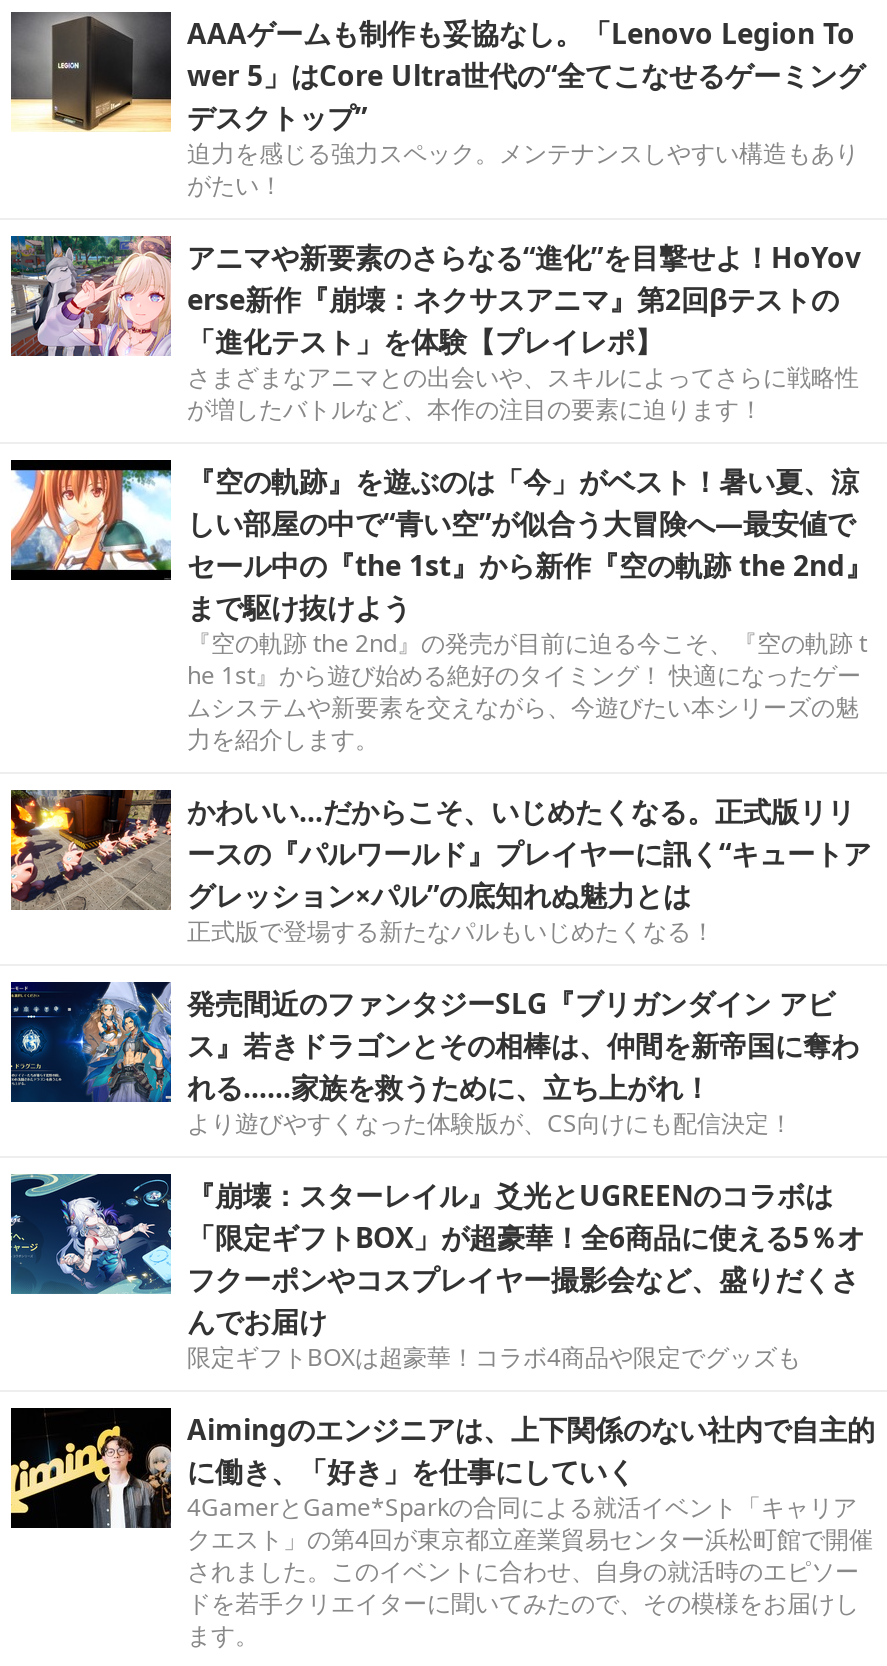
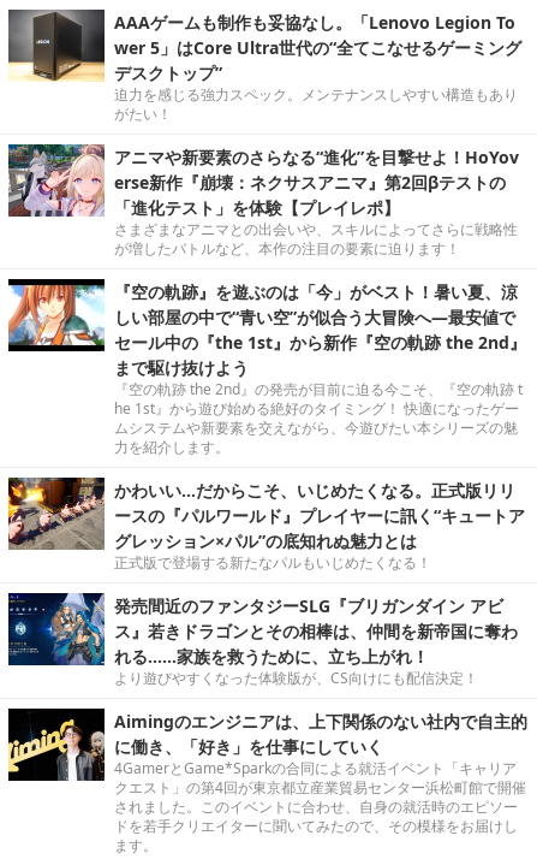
[9,1172,865,1374] [image] | 『崩壊：スターレイル』爻光とUGREENのコラボは | 「限定ギフトBOX」が超豪華！全6商品に使える5％オ | フクーポンやコスプレイヤー撮影会など、盛りだくさ | んでお届け | 限定ギフトBOXは超豪華！コラボ4商品や限定でグッズも -> none

